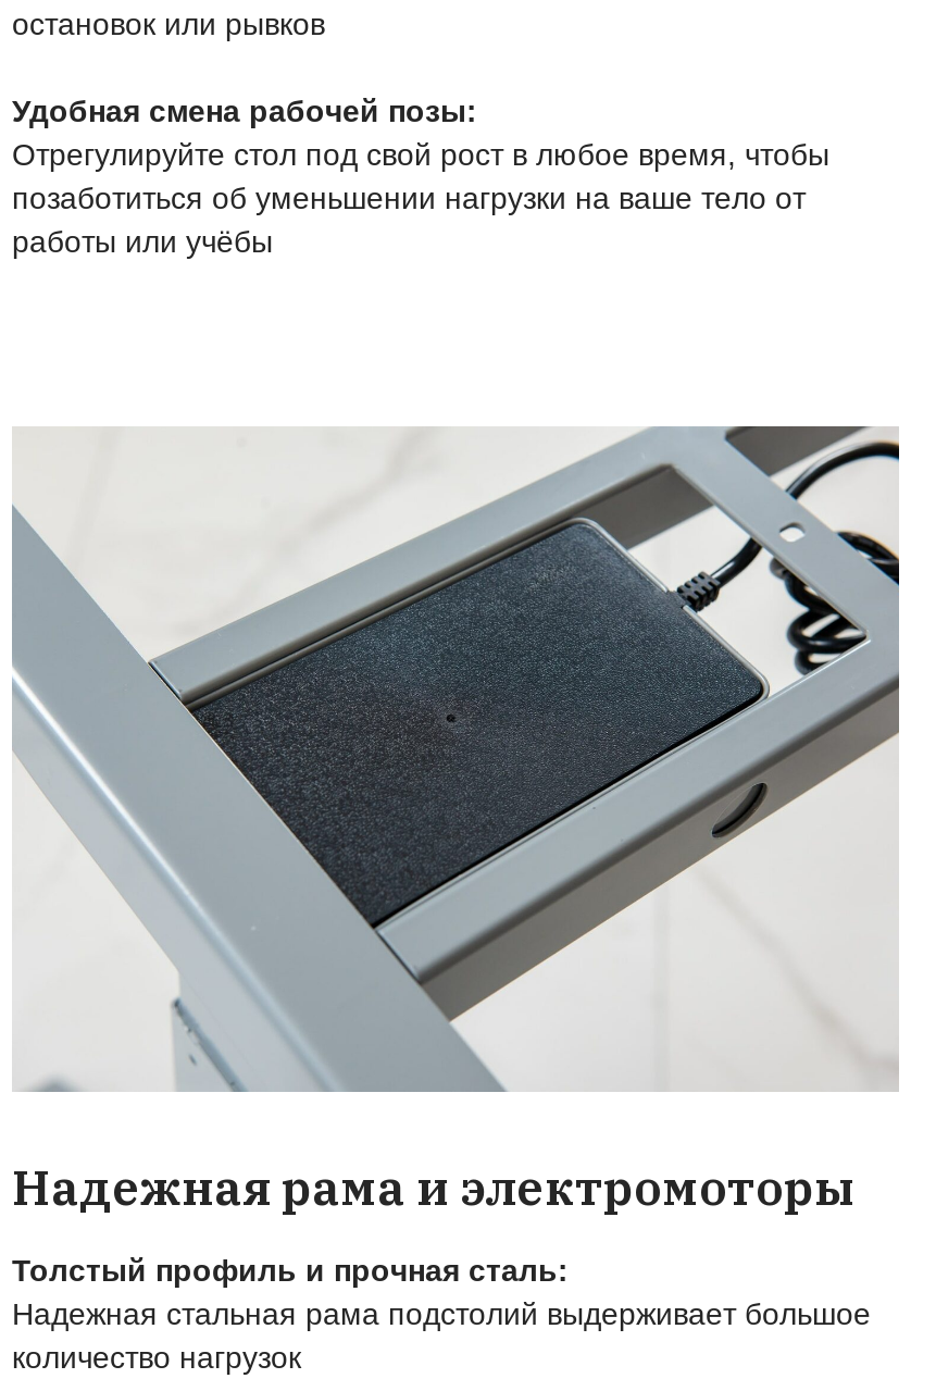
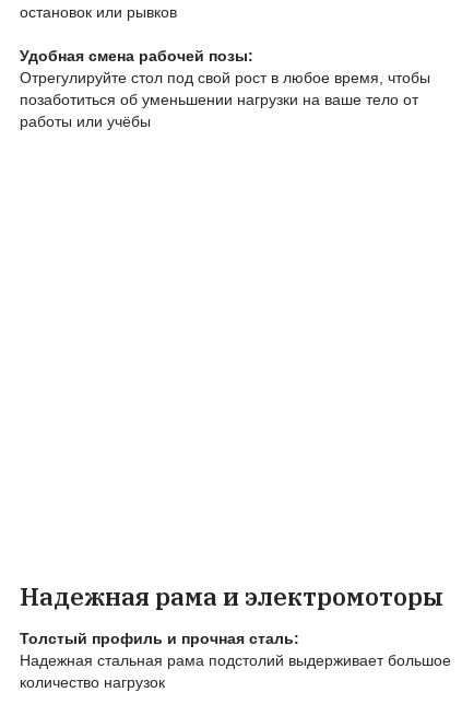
[10,424,901,1094] [image] -> none

